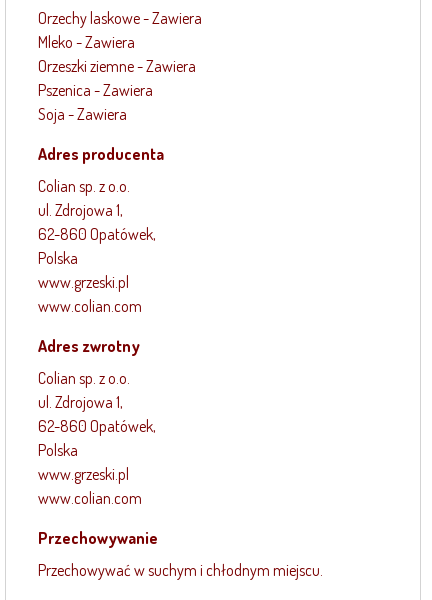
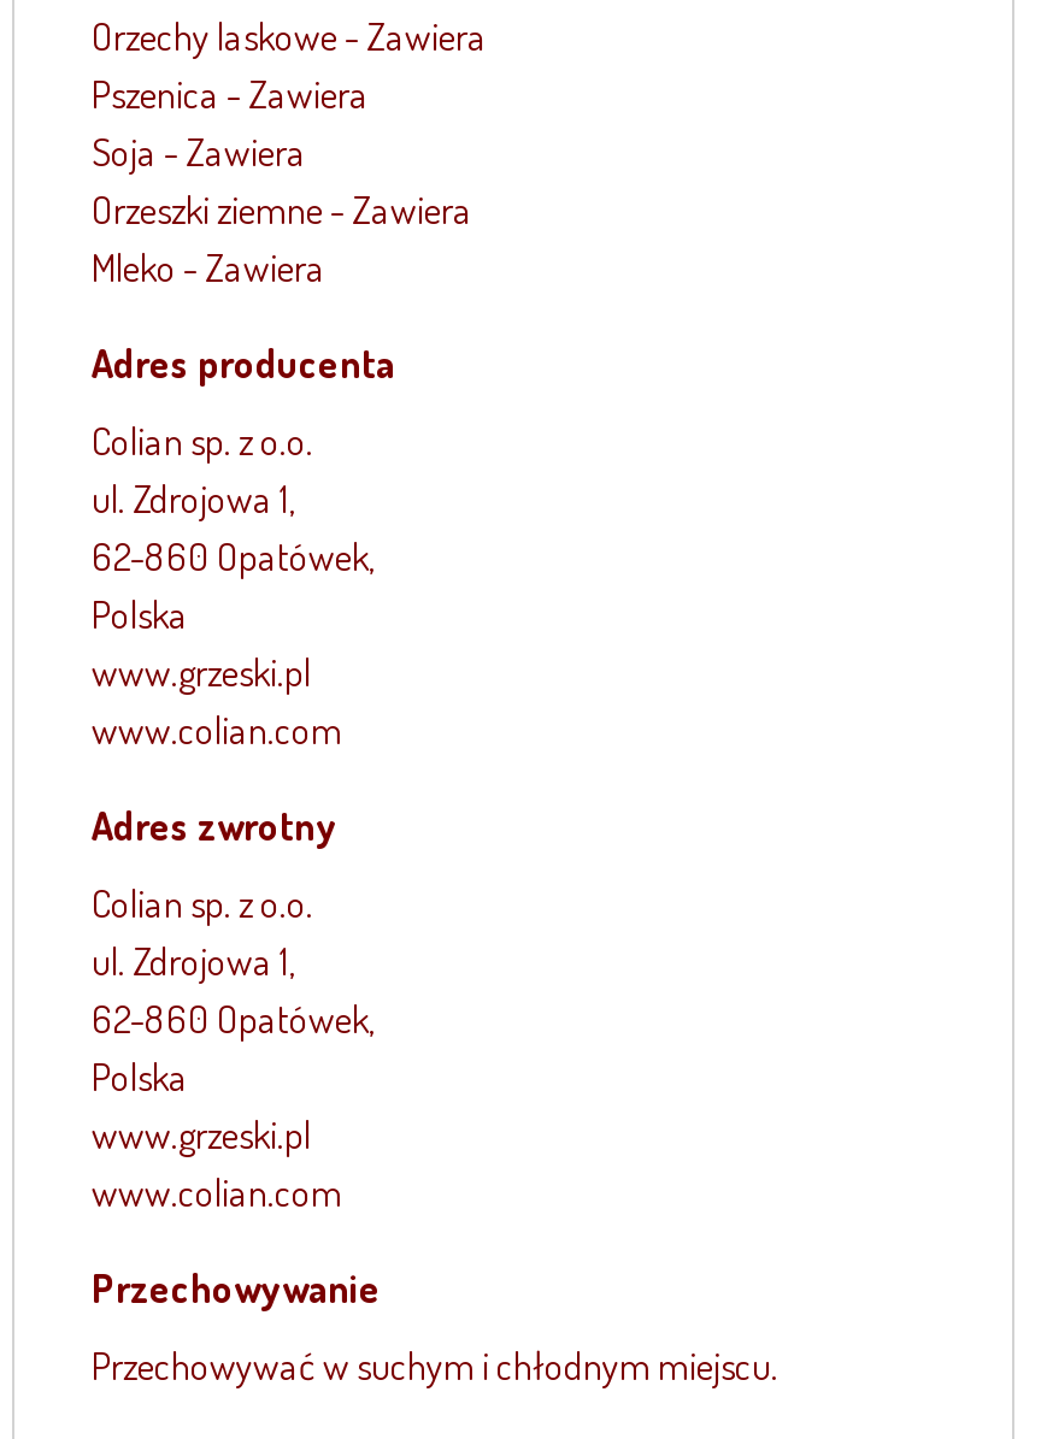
moved [38,32,196,76] -> [92,185,472,291]: Mleko - Zawiera | Orzeszki ziemne - Zawiera
moved [38,80,153,124] -> [92,69,369,175]: Pszenica - Zawiera | Soja - Zawiera

